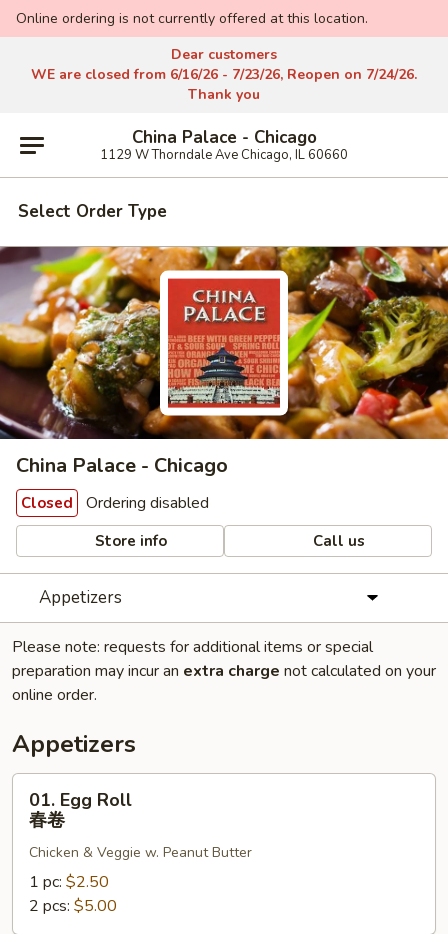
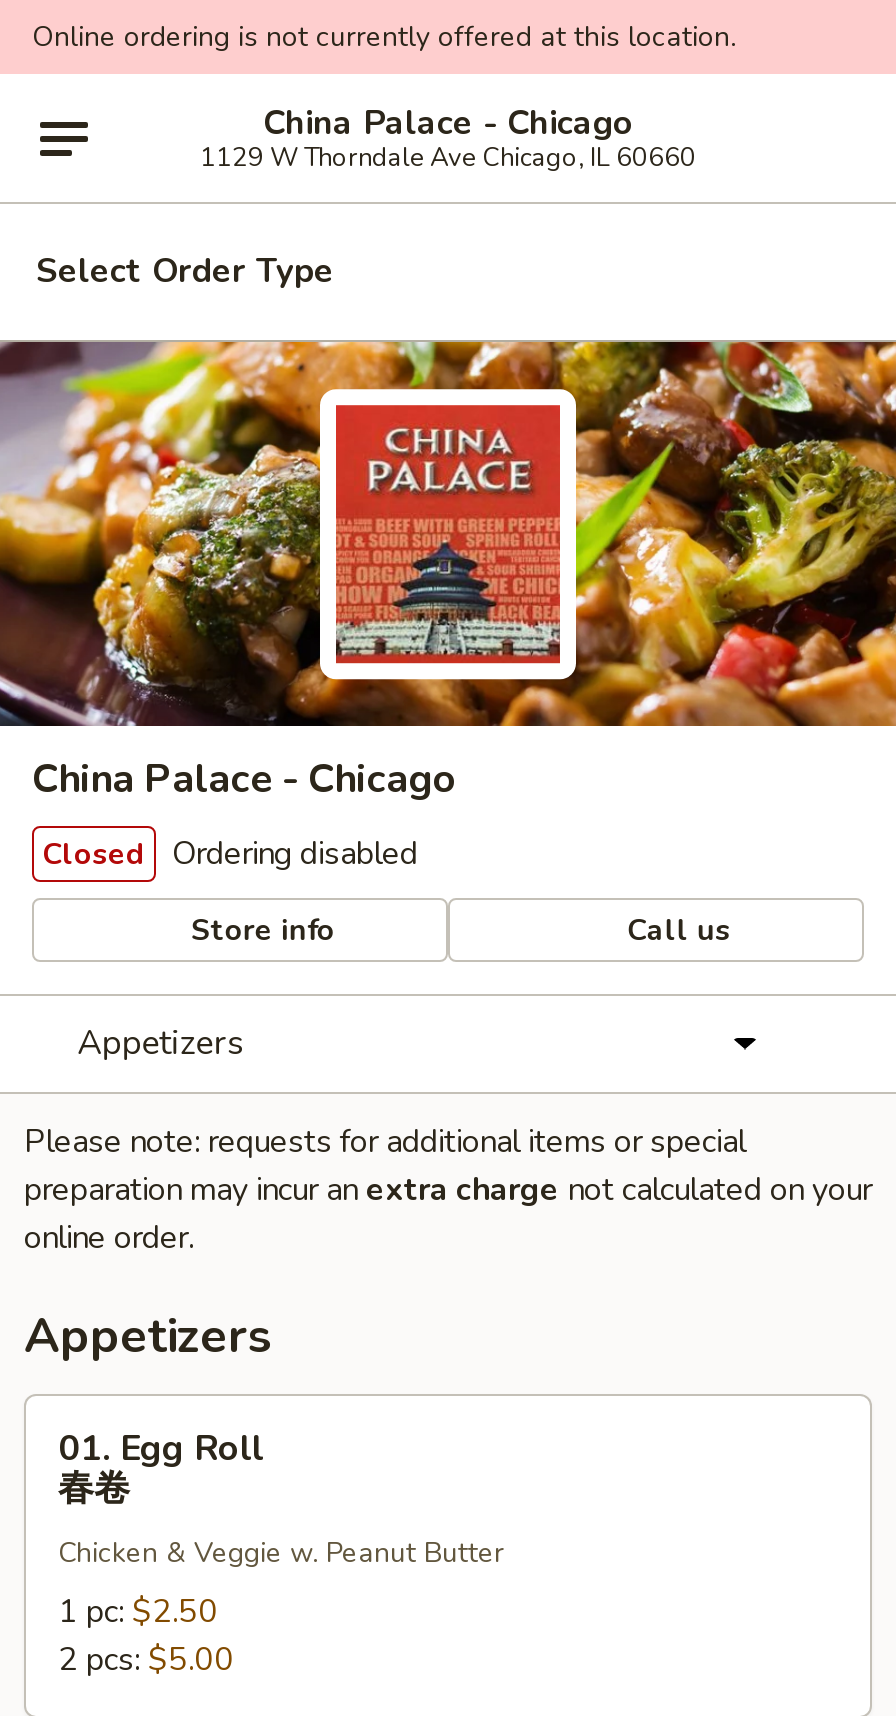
[31,45,417,104] Dear customers | WE are closed from 6/16/26 - 7/23/26, Reopen on 7/24/26. | Thank you -> none

